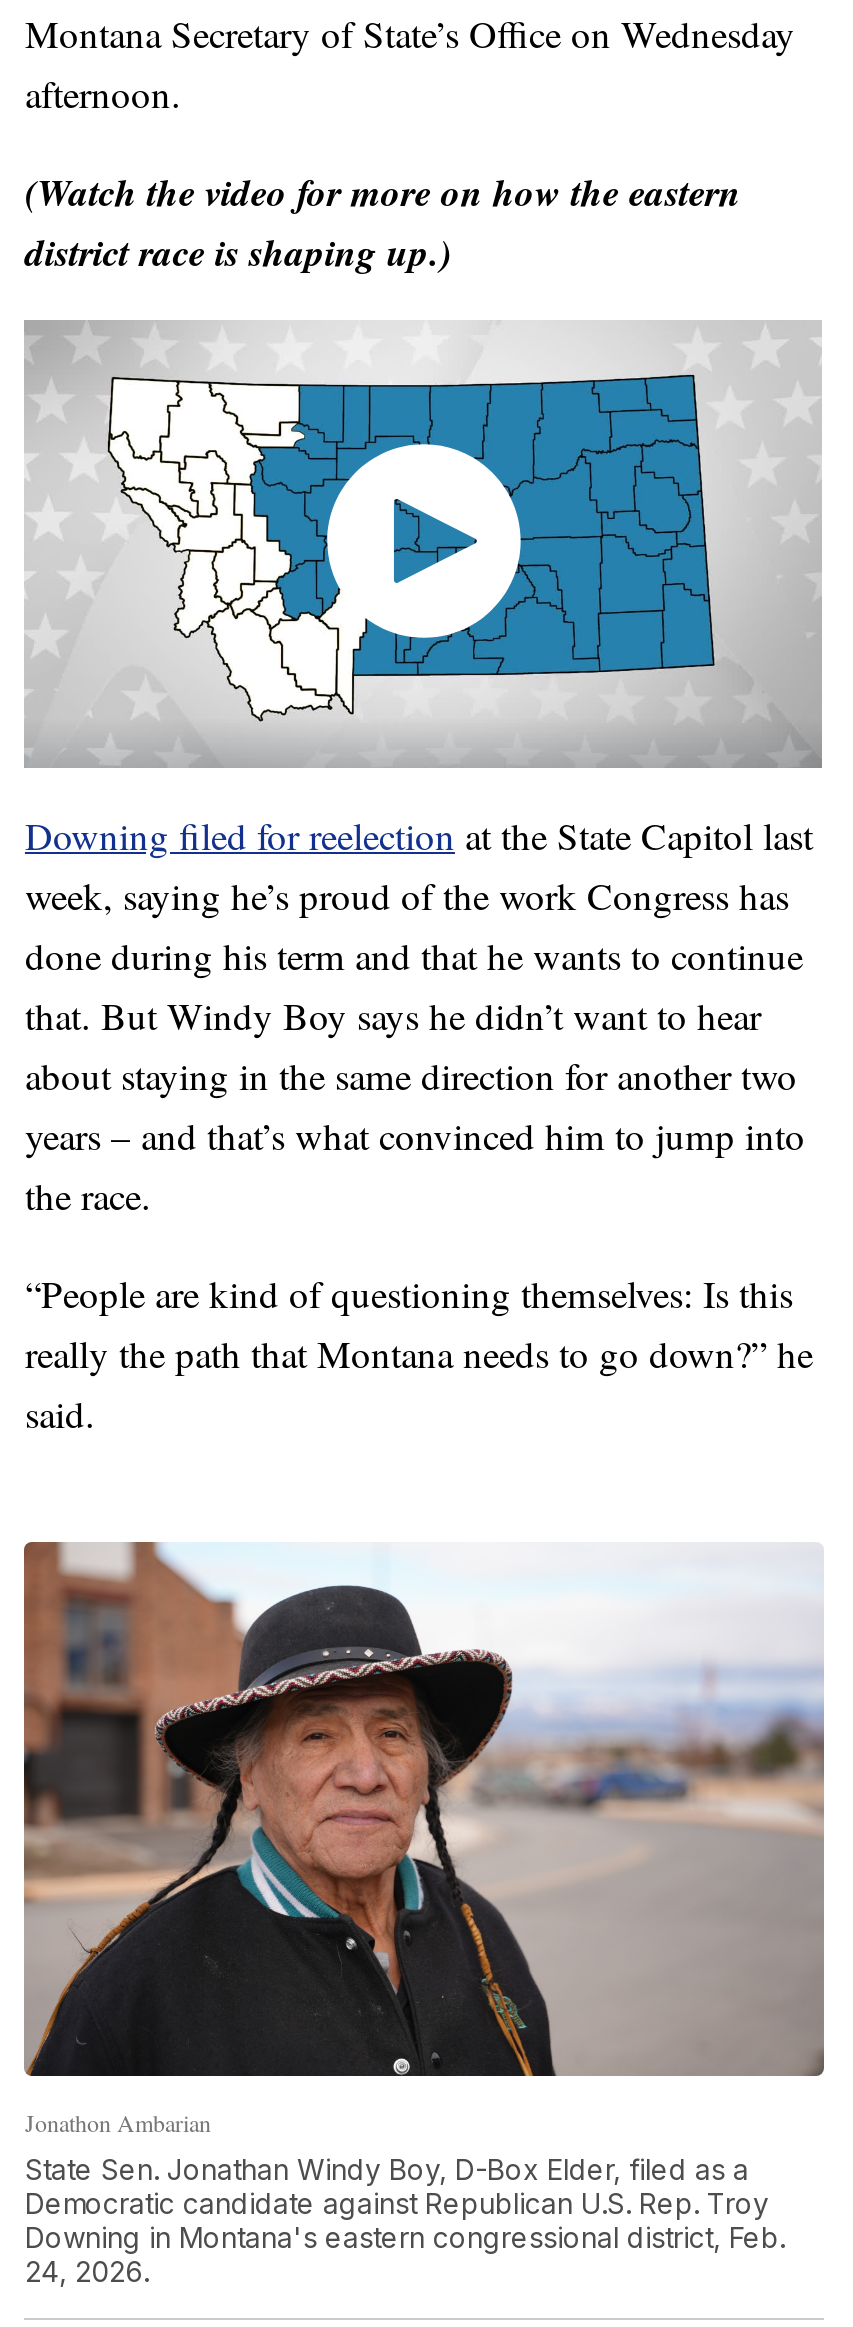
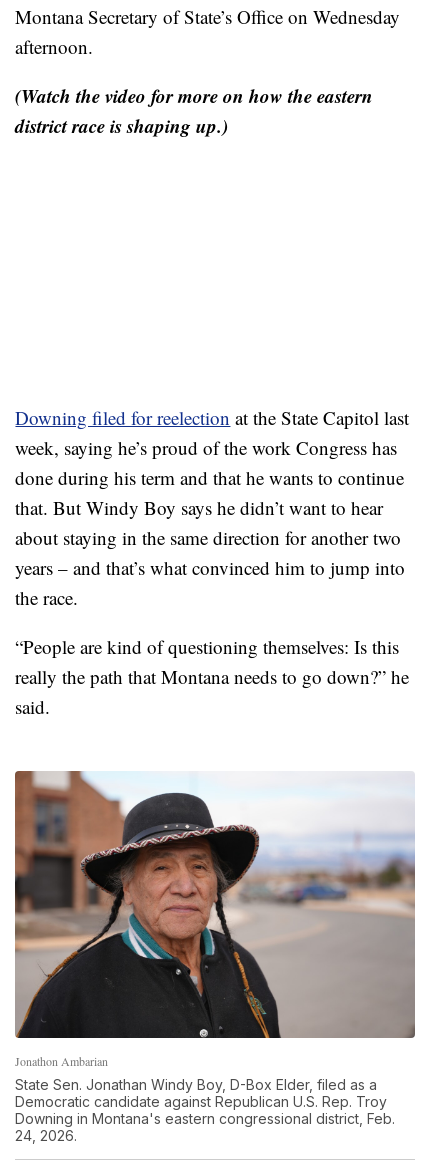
[24,320,824,770] [image] -> none

